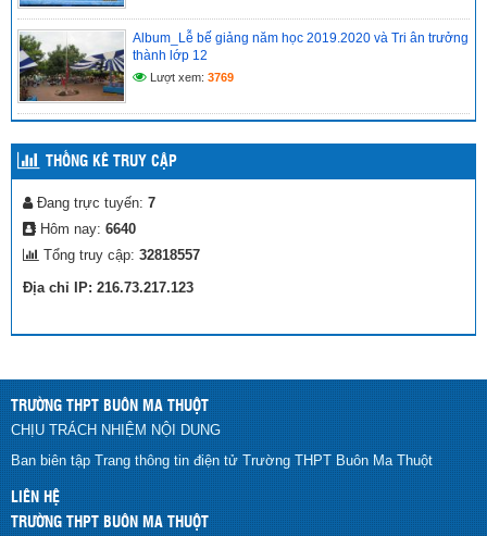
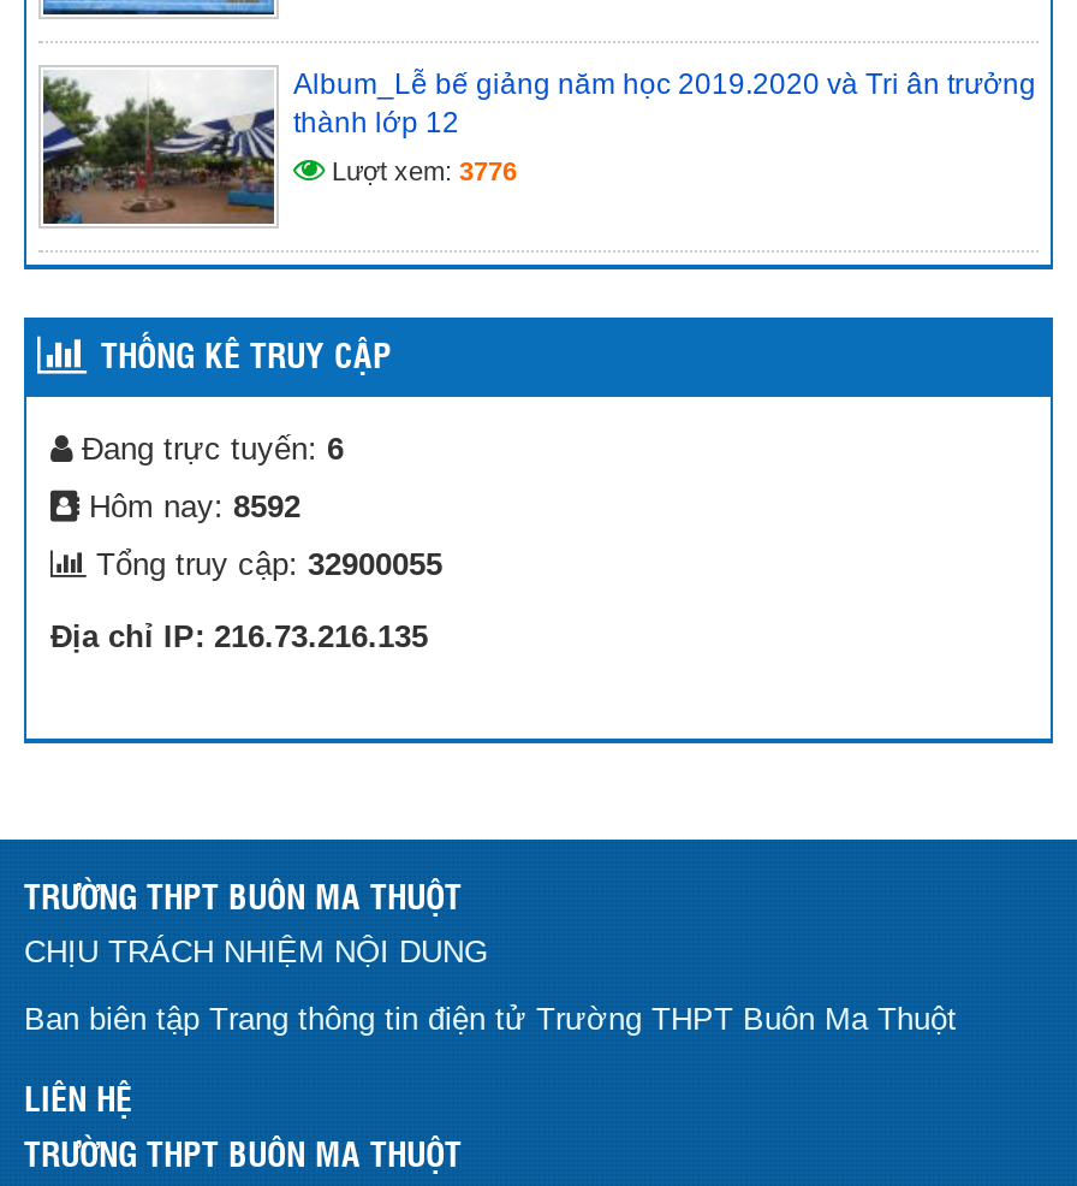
[147,71,234,84] Lượt xem: 3769 -> [325,157,517,186] Lượt xem: 3776
[33,195,155,211] Đang trực tuyến: 7 -> [72,432,344,468] Đang trực tuyến: 6
[36,221,136,237] Hôm nay: 6640 -> [79,489,301,525] Hôm nay: 8592
[39,247,200,264] Tổng truy cập: 32818557 -> [87,547,442,583] Tổng truy cập: 32900055
[23,280,193,296] Địa chỉ IP: 216.73.217.123 -> [50,619,428,655] Địa chỉ IP: 216.73.216.135

